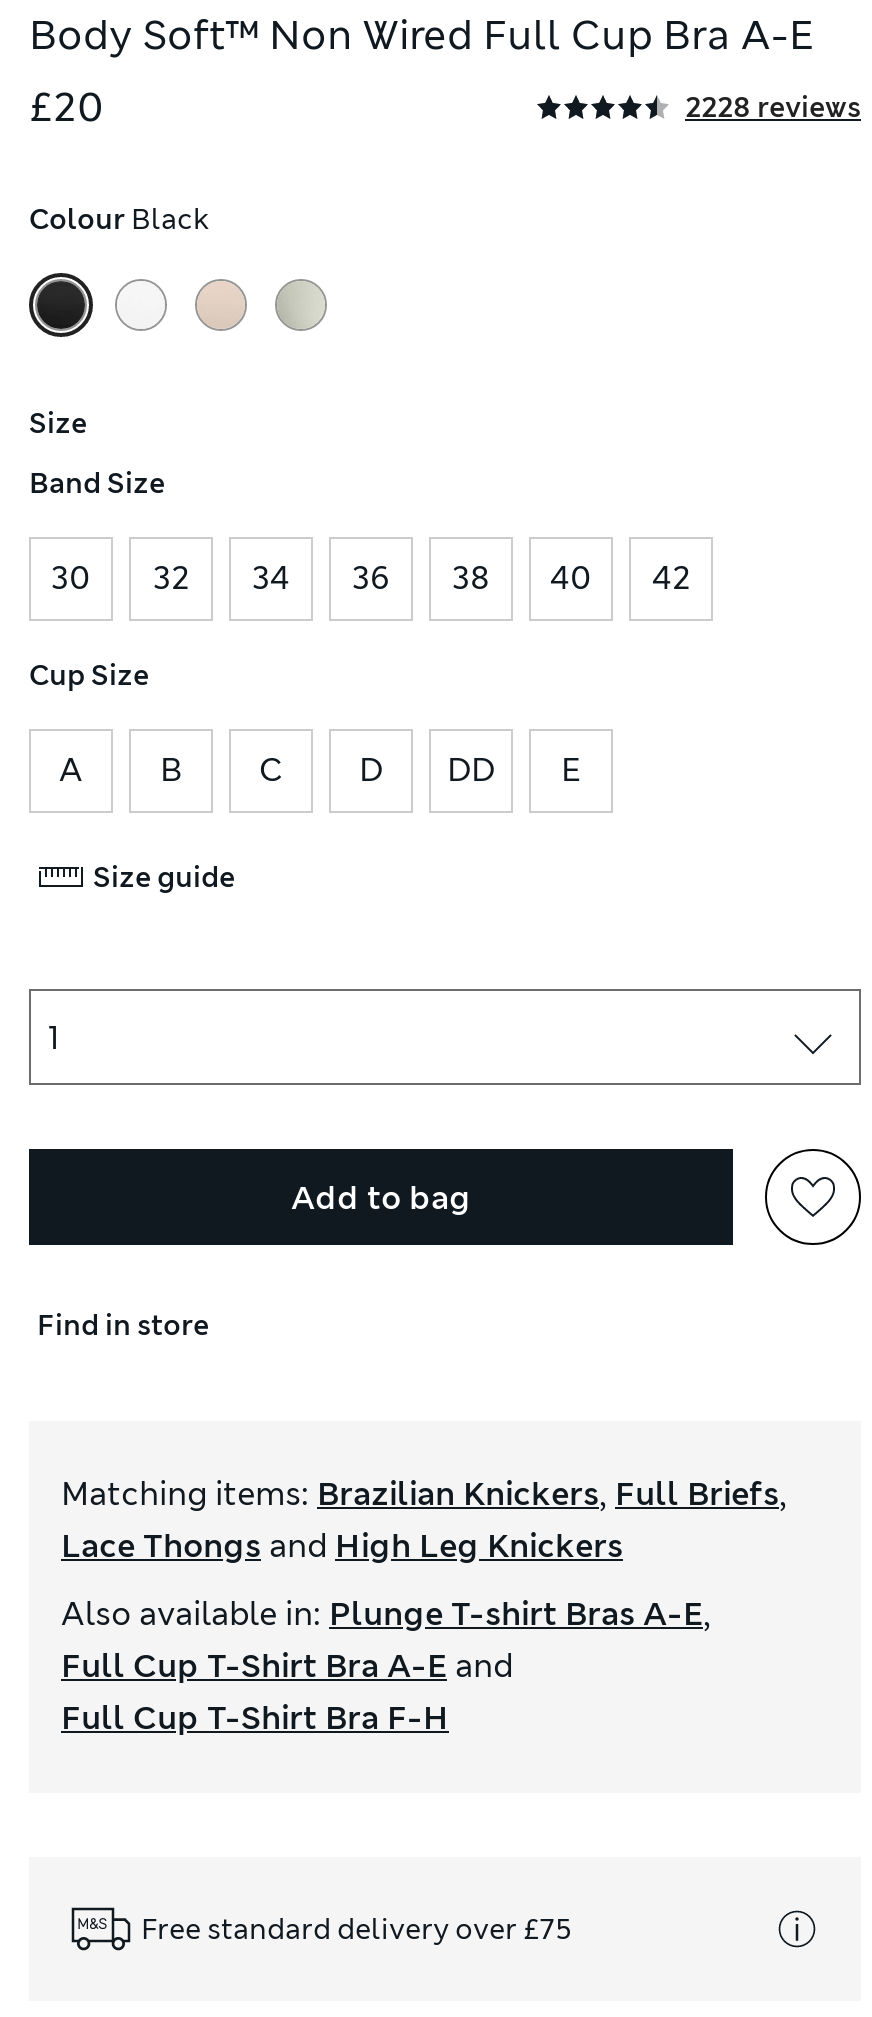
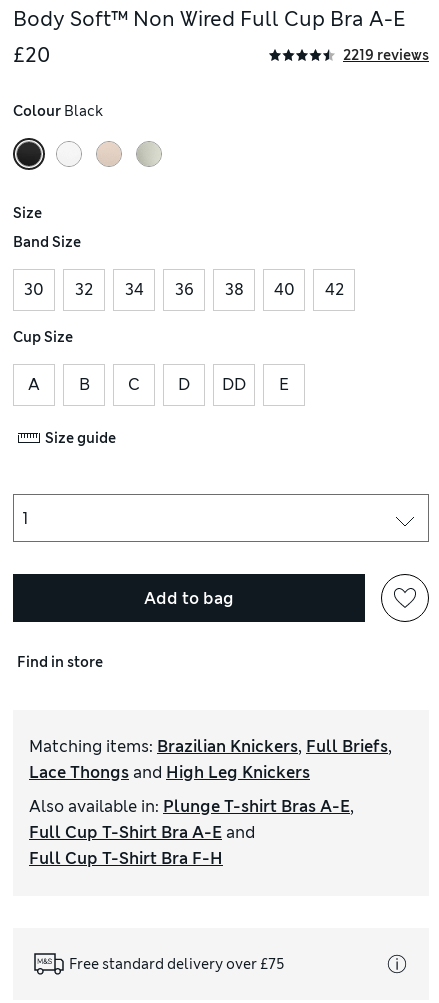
[685,89,861,125] 2228 reviews -> [343,46,429,64] 2219 reviews

